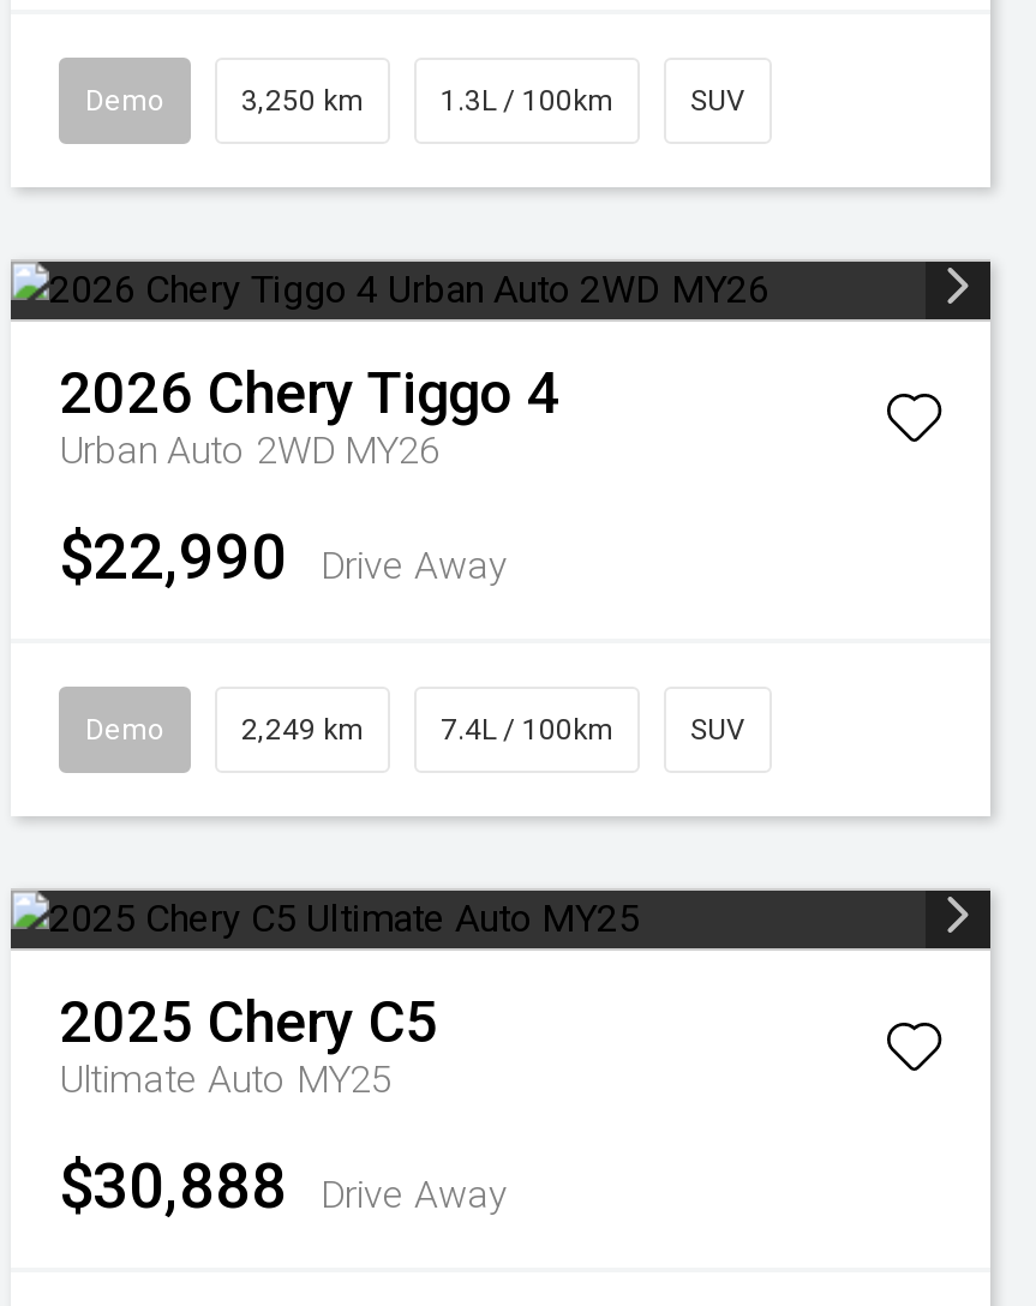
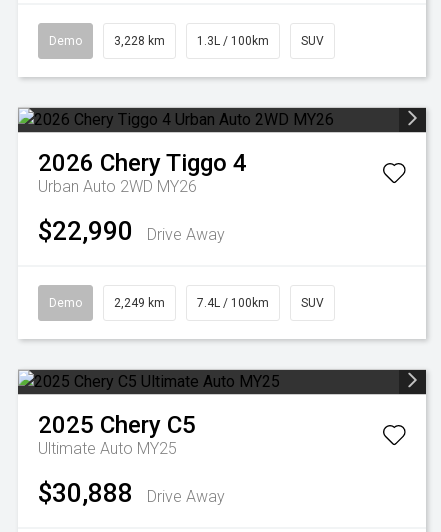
[241,84,364,118] 3,250 km -> [114,34,165,48] 3,228 km

